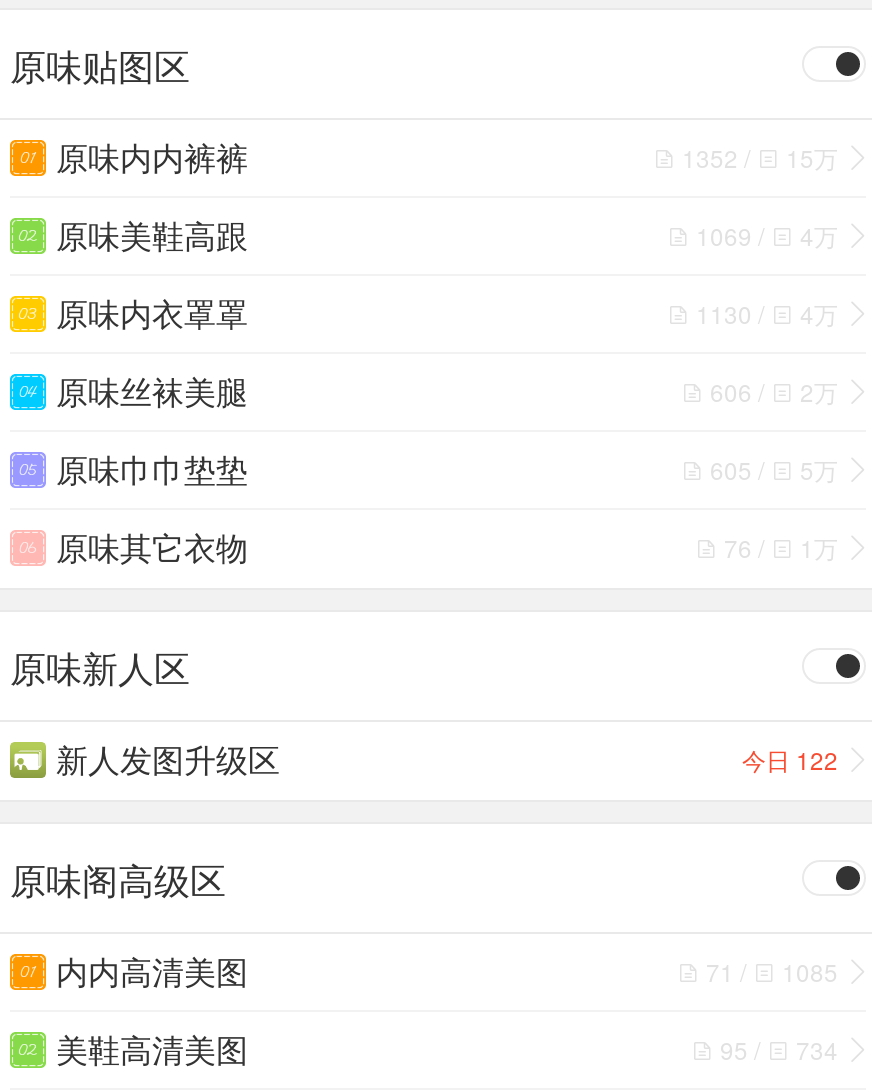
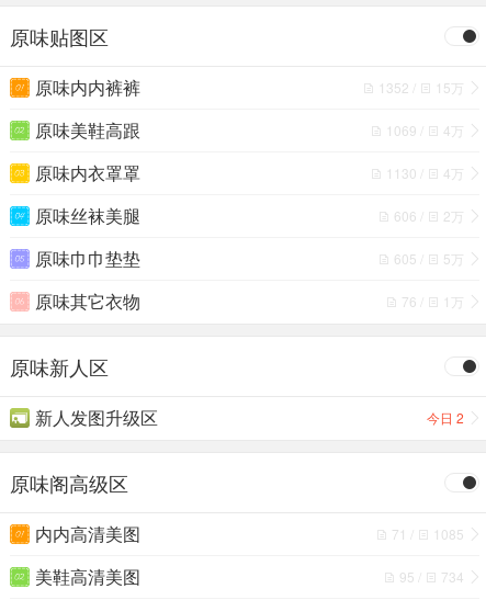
[742,742,838,776] 今日 122 -> [427,408,464,427] 今日 2

